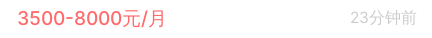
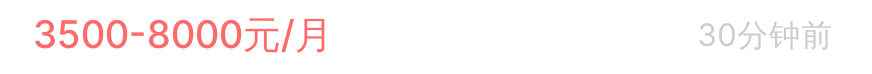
[350,8,417,27] 23分钟前 -> [697,15,833,53] 30分钟前

